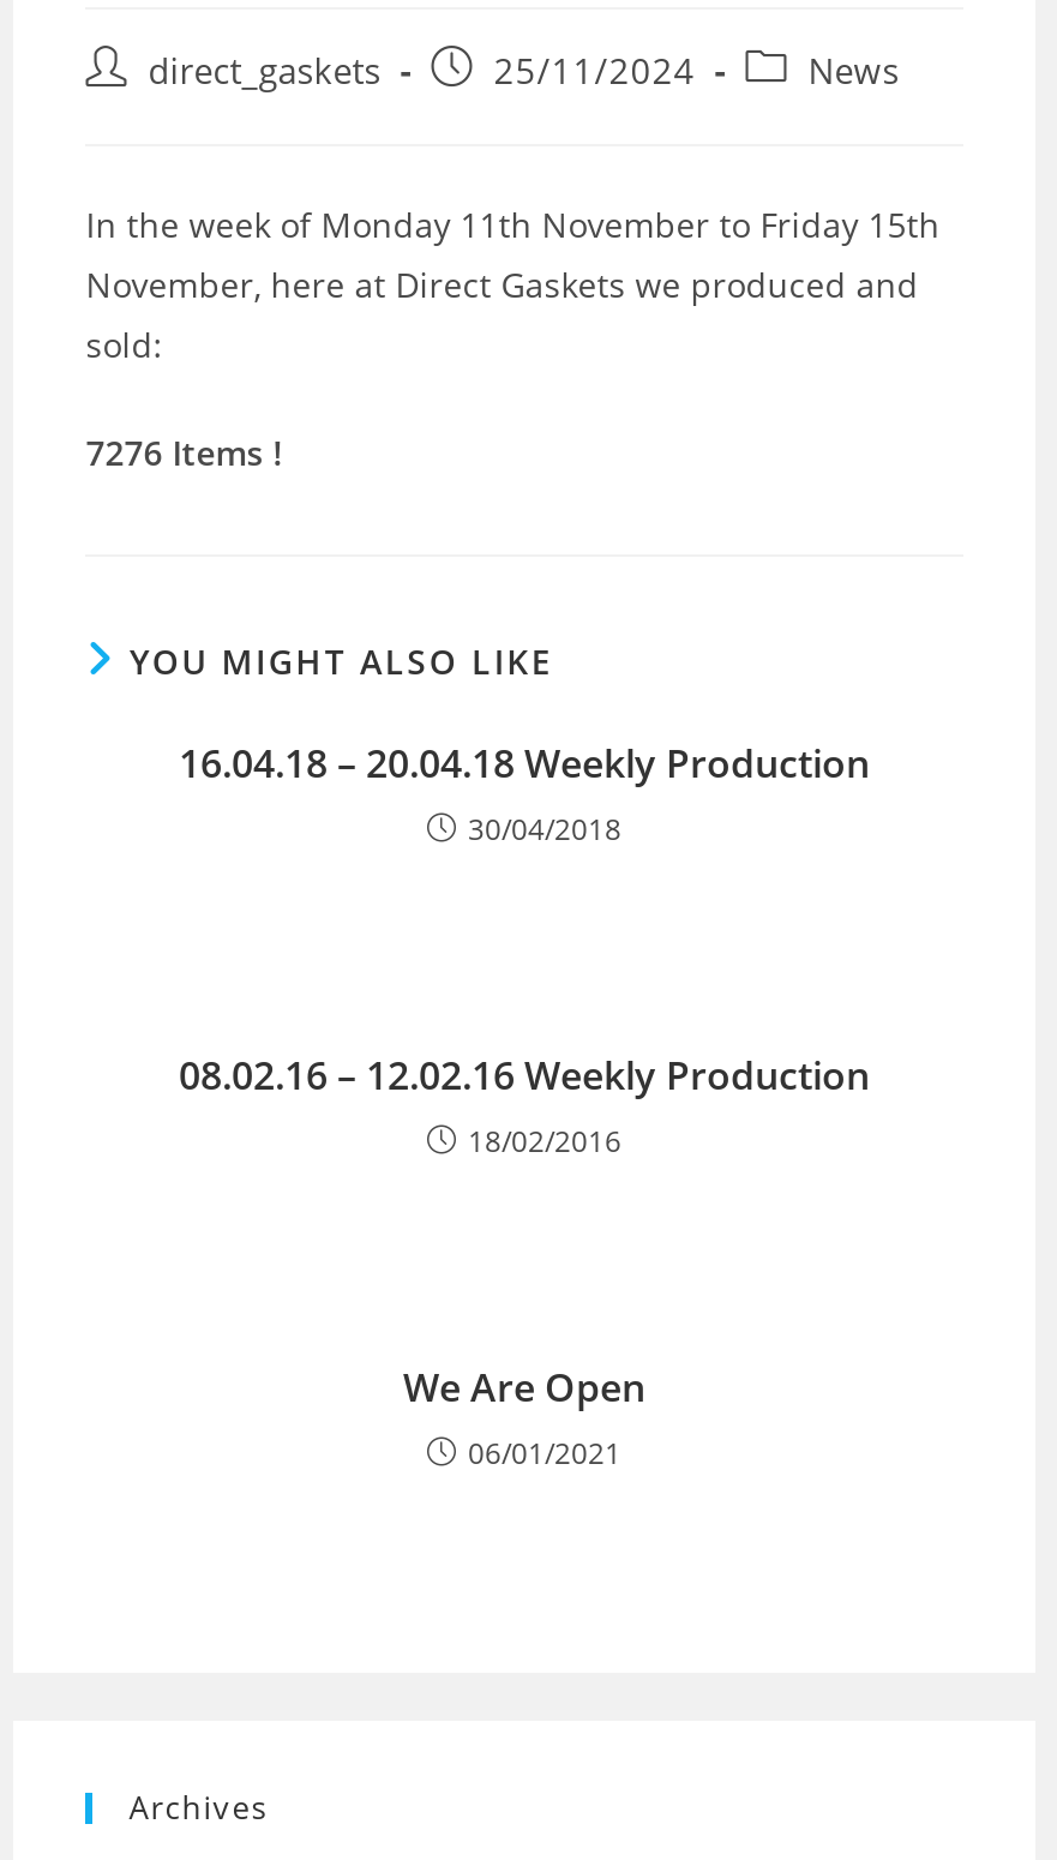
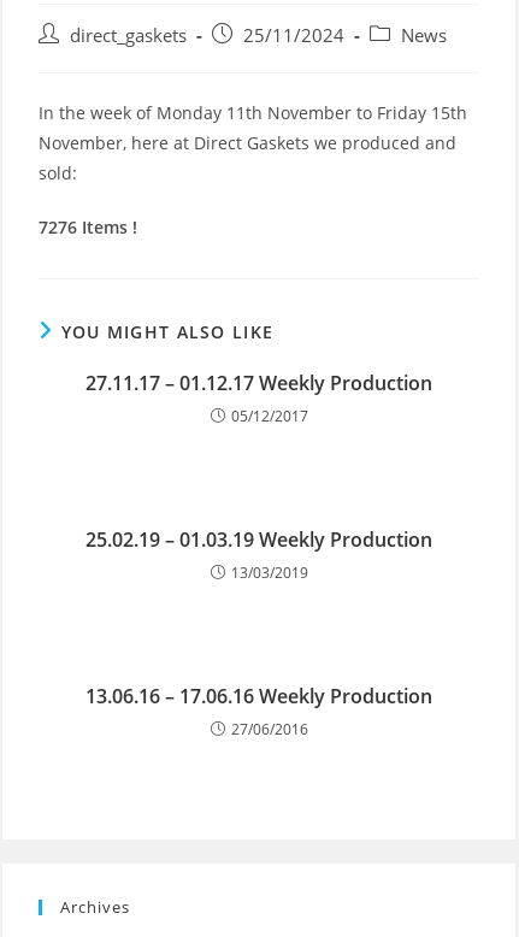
[179,737,870,850] 16.04.18 – 20.04.18 Weekly Production | 30/04/2018 -> [85,370,432,426] 27.11.17 – 01.12.17 Weekly Production | 05/12/2017
[179,1049,870,1162] 08.02.16 – 12.02.16 Weekly Production | 18/02/2016 -> [85,526,432,583] 25.02.19 – 01.03.19 Weekly Production | 13/03/2019
[403,1361,645,1474] We Are Open | 06/01/2021 -> [85,683,432,739] 13.06.16 – 17.06.16 Weekly Production | 27/06/2016

